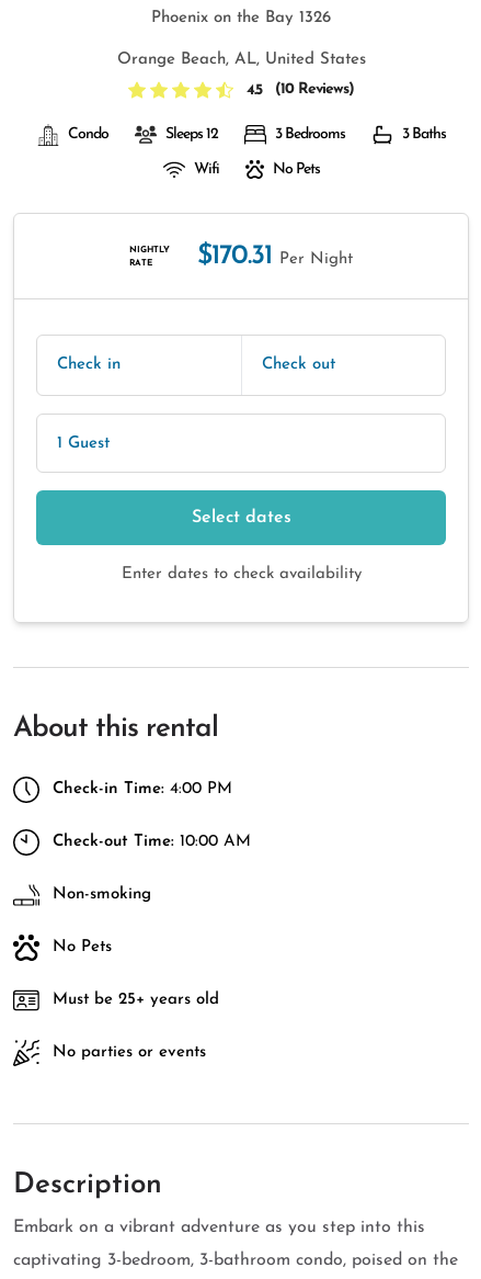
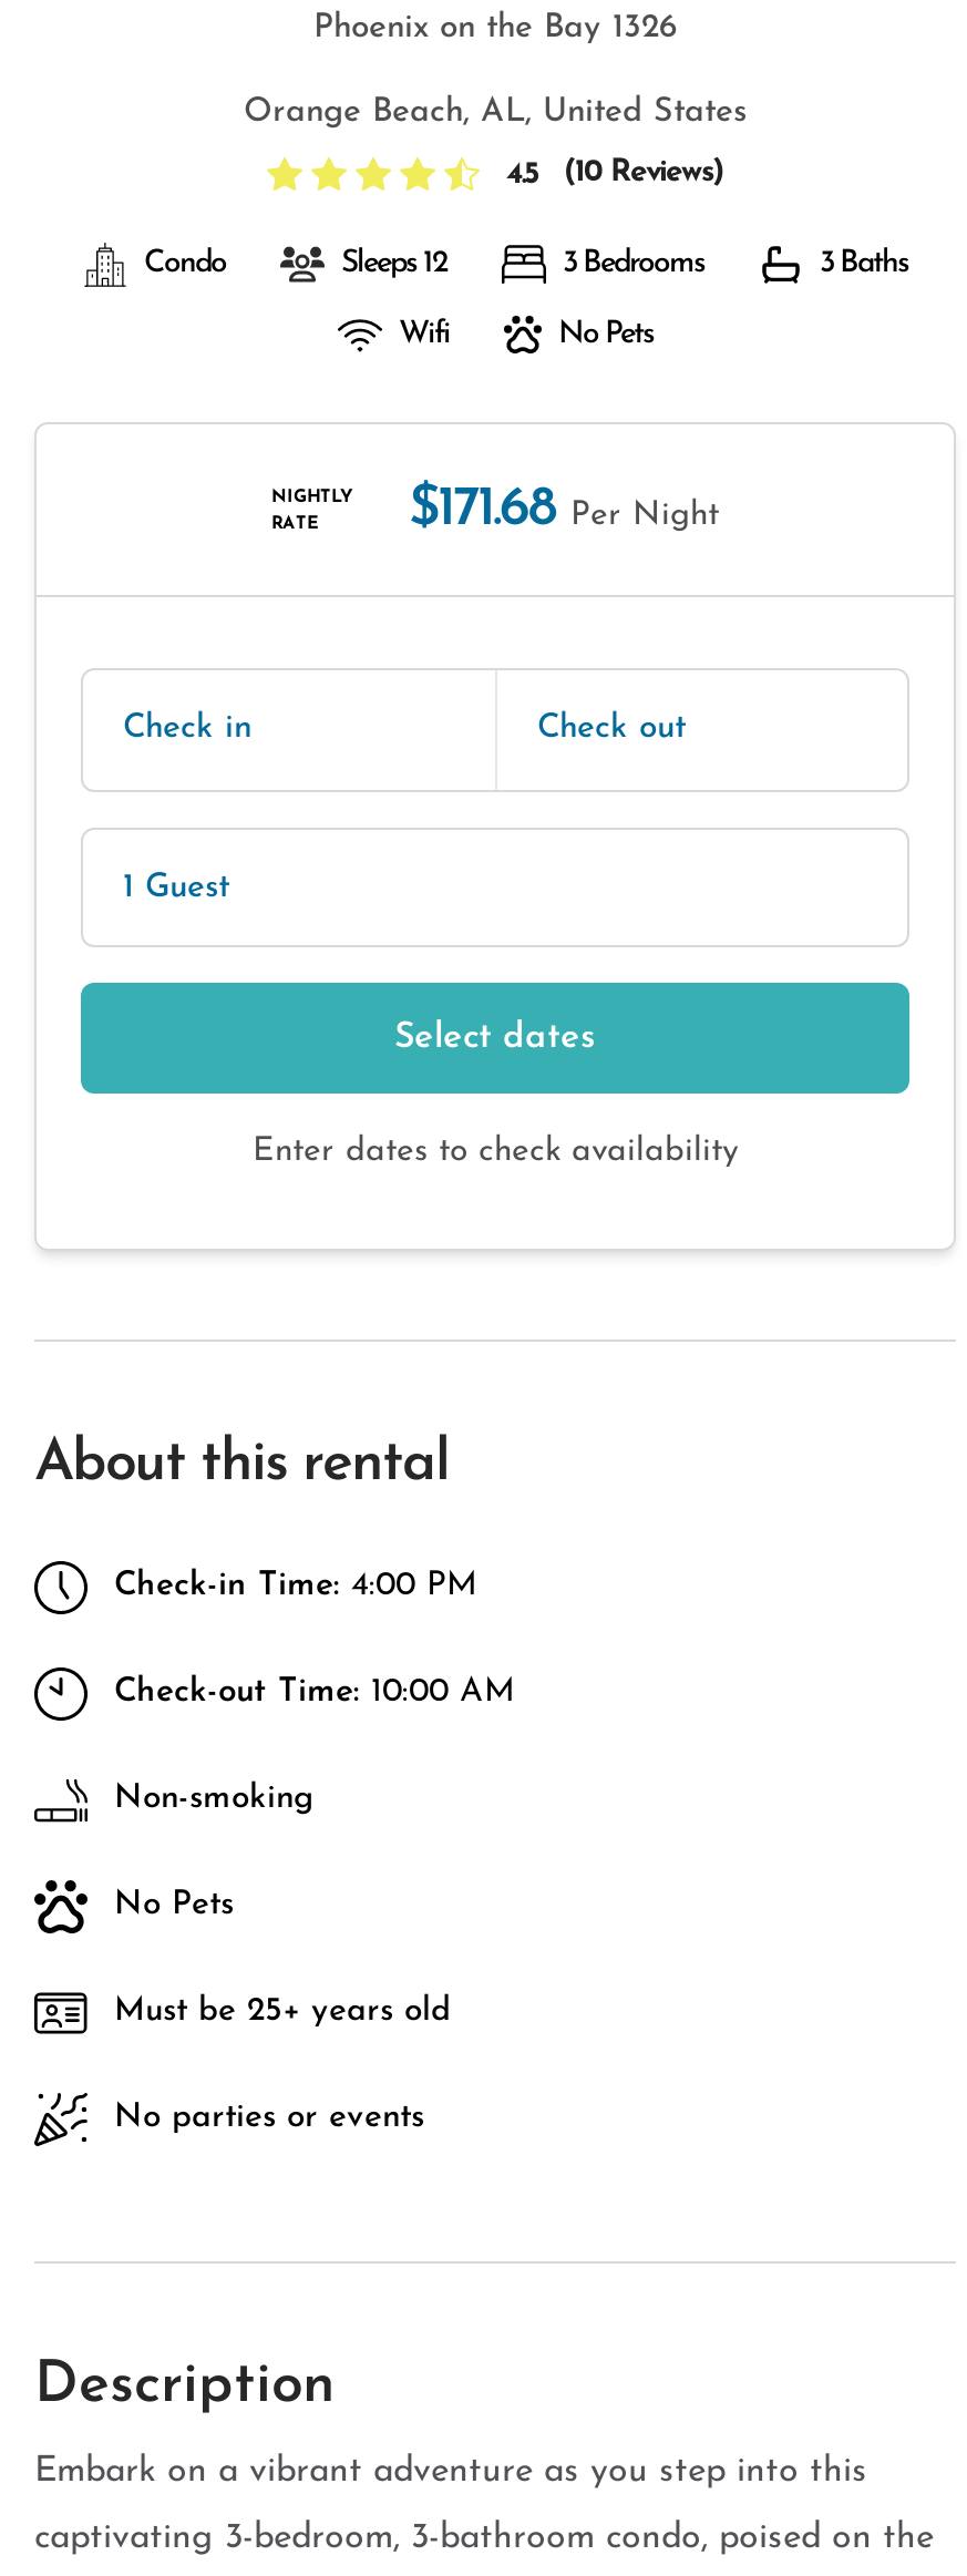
[197,242,353,270] $170.31 Per Night -> [409,482,719,537] $171.68 Per Night

